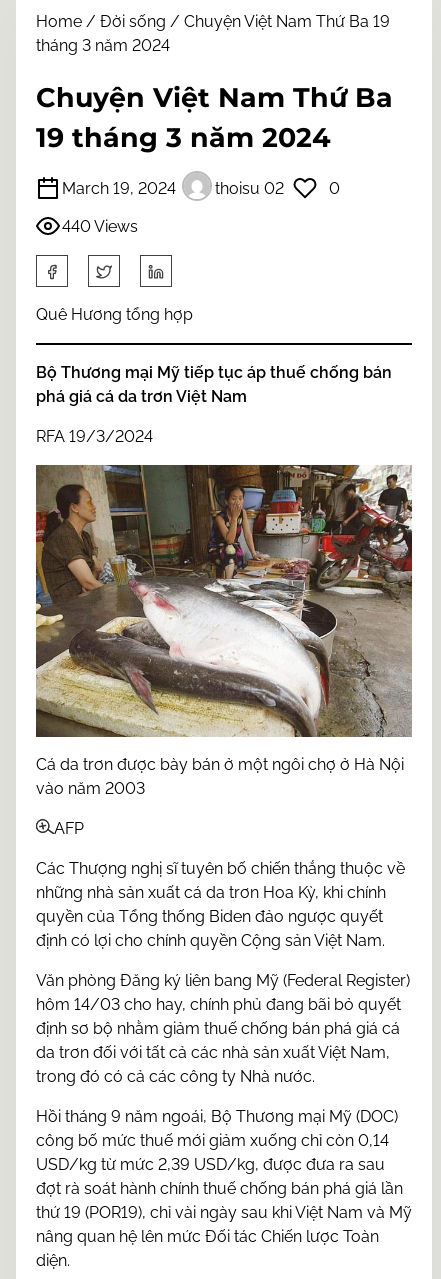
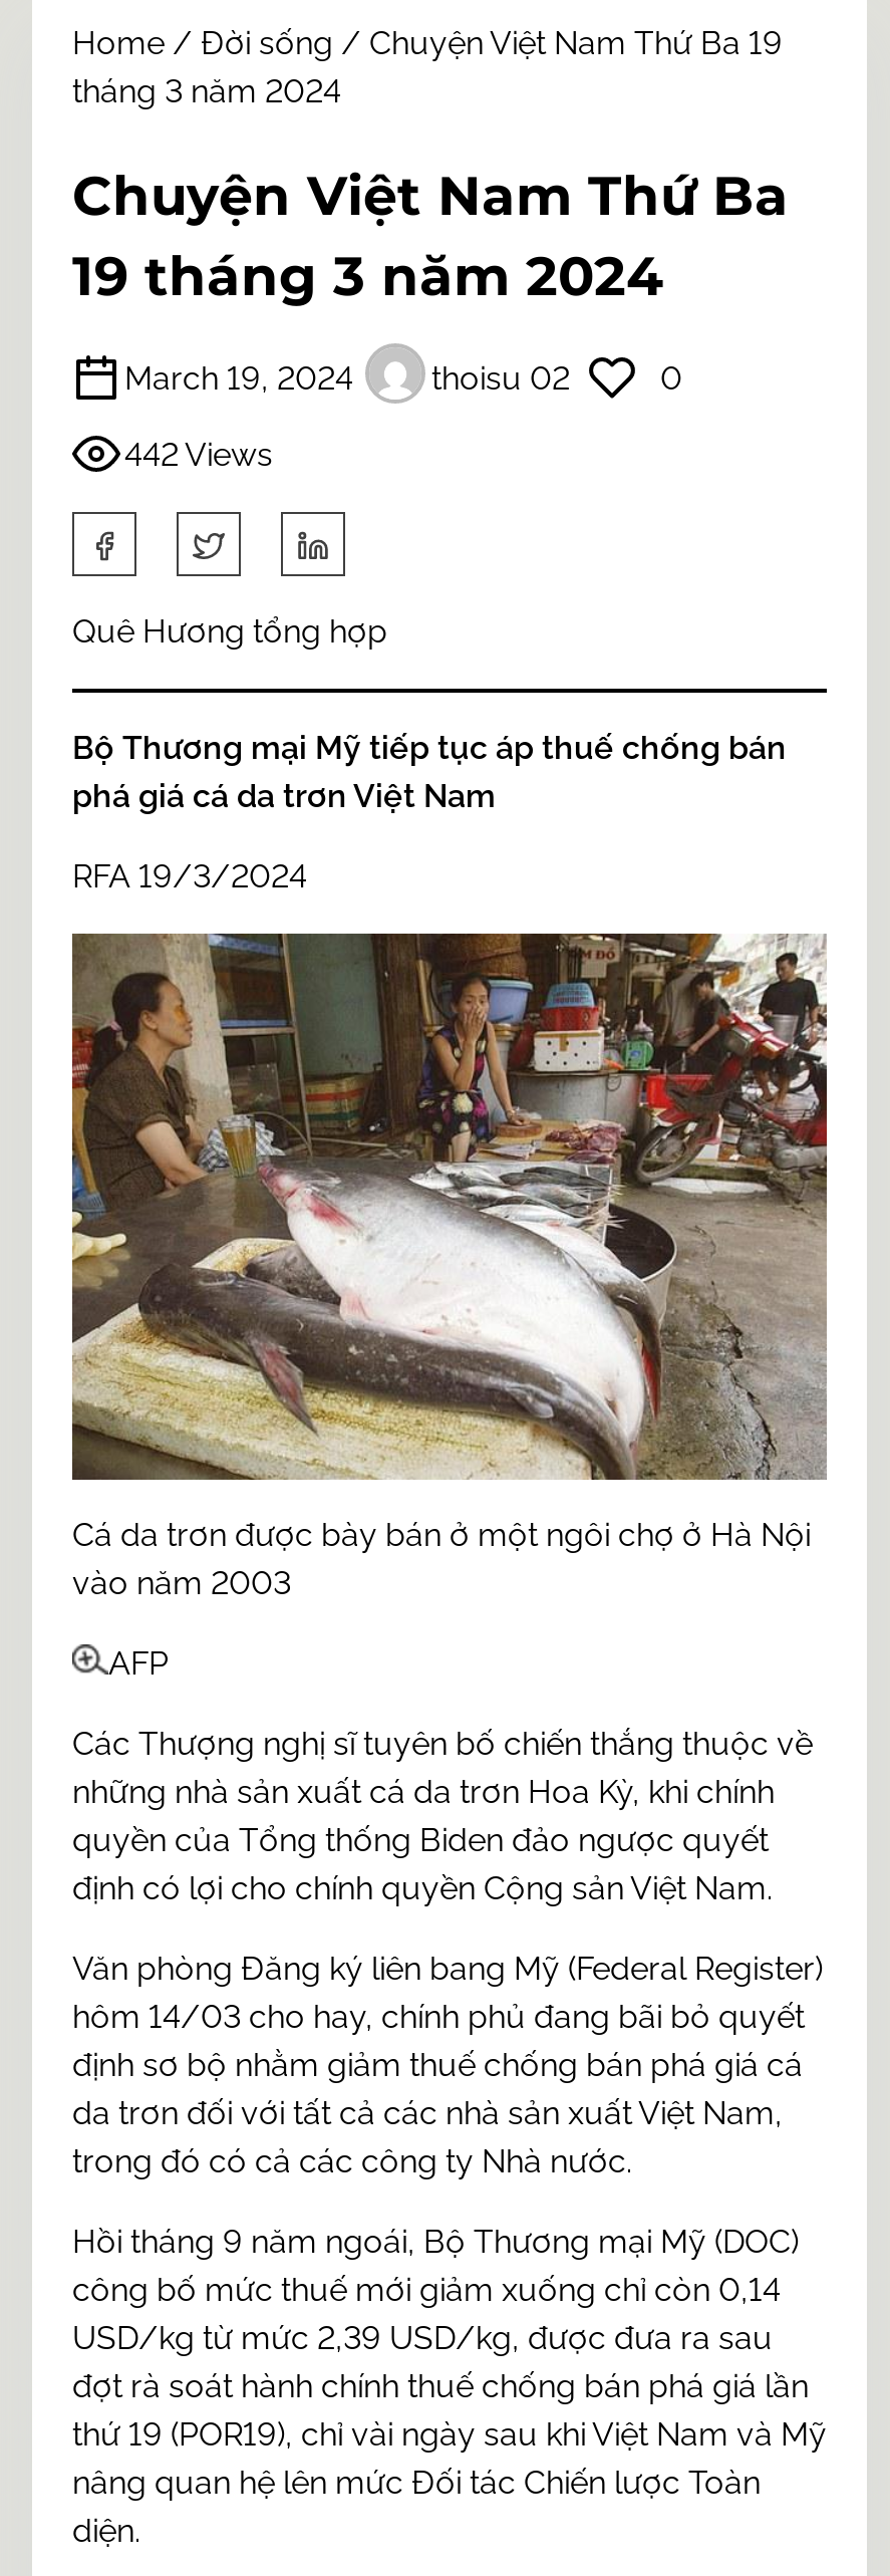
[62,217,138,236] 440 Views -> [124,436,273,474] 442 Views

